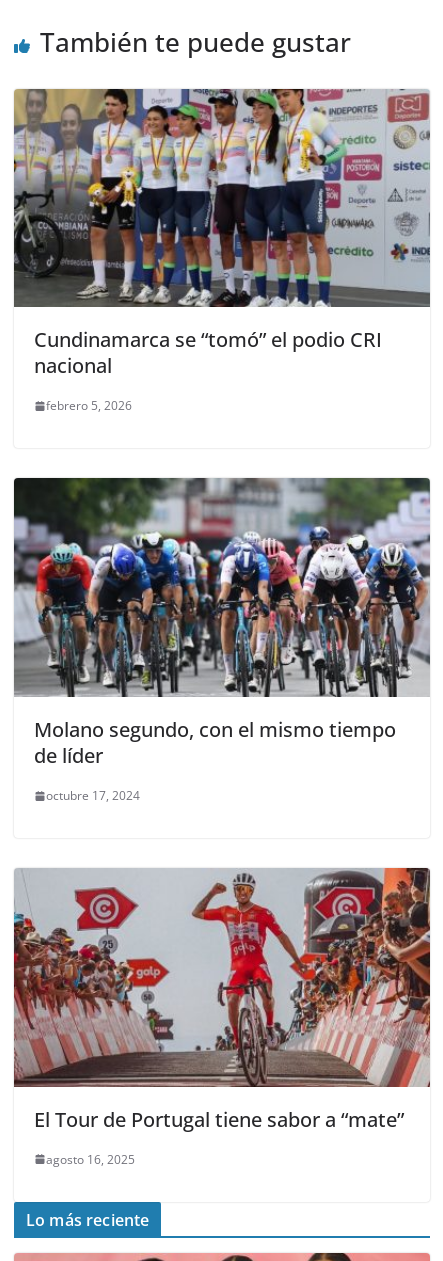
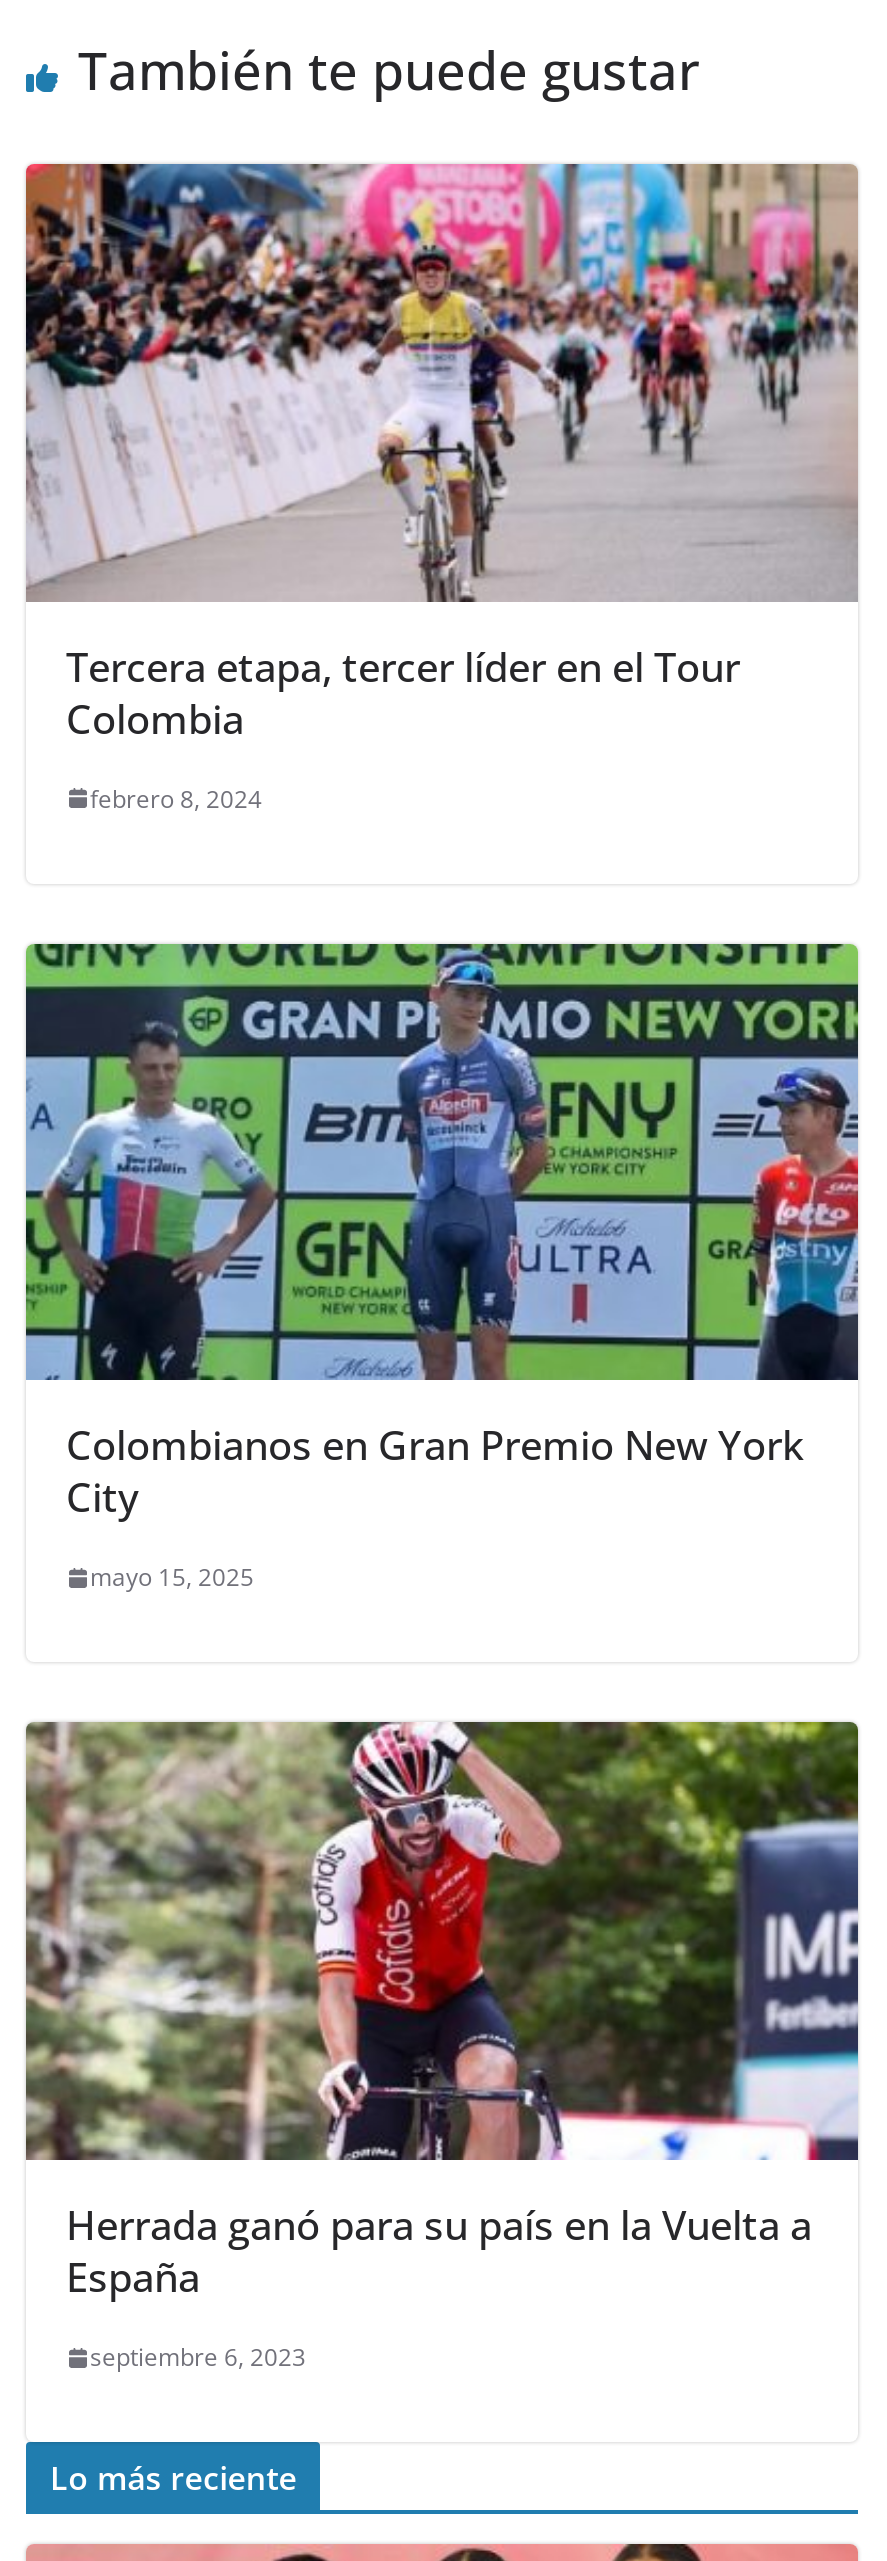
[13,88,430,379] [image] | Cundinamarca se “tomó” el podio CRI | nacional -> [24,163,858,746] [image] | Tercera etapa, tercer líder en el Tour | Colombia
[46,397,132,414] febrero 5, 2026 -> [90,782,262,816] febrero 8, 2024
[13,477,430,769] [image] | Molano segundo, con el mismo tiempo | de líder -> [24,941,860,1525] [image] | Colombianos en Gran Premio New York | City
[46,787,140,804] octubre 17, 2024 -> [90,1561,254,1595] mayo 15, 2025
[13,867,431,1133] [image] | El Tour de Portugal tiene sabor a “mate” -> [26,1719,860,2304] [image] | Herrada ganó para su país en la Vuelta a | España
[46,1151,135,1168] agosto 16, 2025 -> [90,2340,306,2374] septiembre 6, 2023

